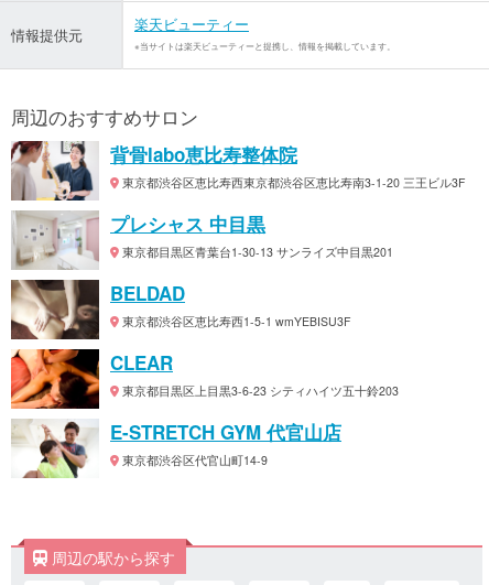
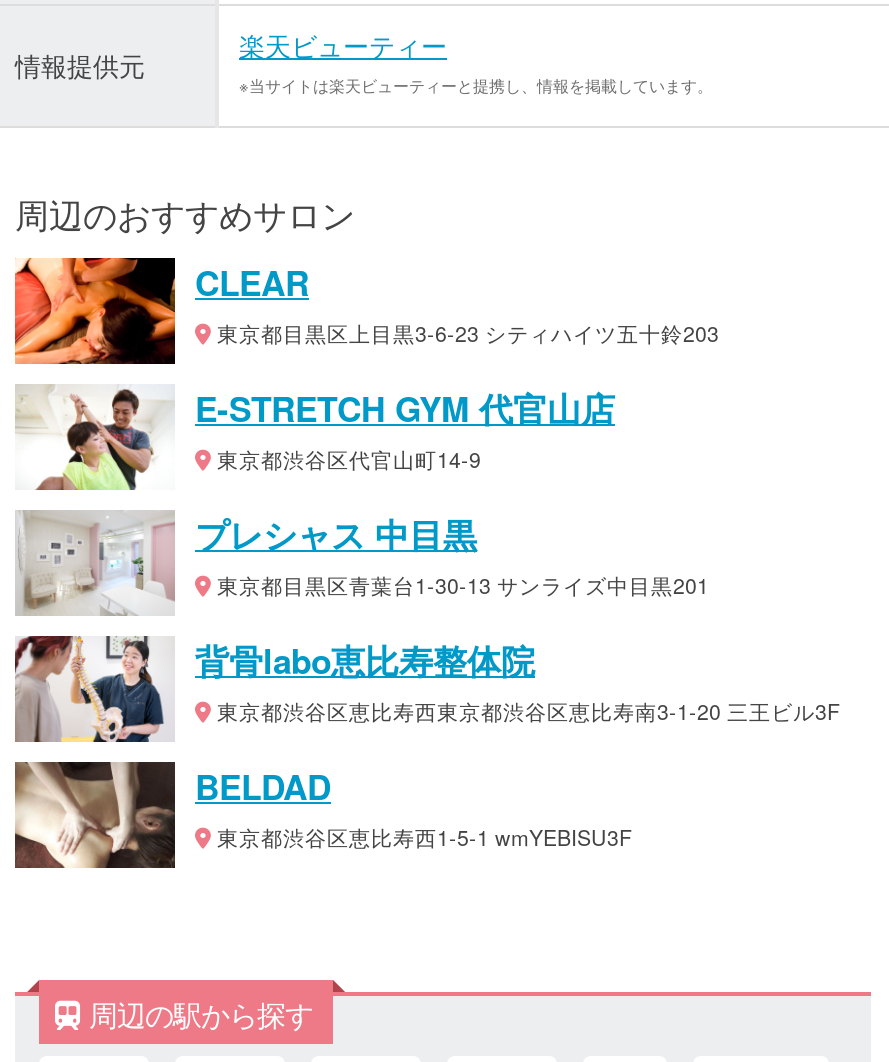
moved [10,140,465,330] -> [13,509,839,851]: [image] | 背骨labo恵比寿整体院 | 東京都渋谷区恵比寿西東京都渋谷区恵比寿南3-1-20 三王ビル3F | プレシャス 中目黒 | 東京都目黒区青葉台1-30-13 サンライズ中目黒201 | BELDAD | 東京都渋谷区恵比寿西1-5-1 wmYEBISU3F
moved [9,348,399,469] -> [11,254,719,473]: [image] | CLEAR | 東京都目黒区上目黒3-6-23 シティハイツ五十鈴203 | E-STRETCH GYM 代官山店 | 東京都渋谷区代官山町14-9

